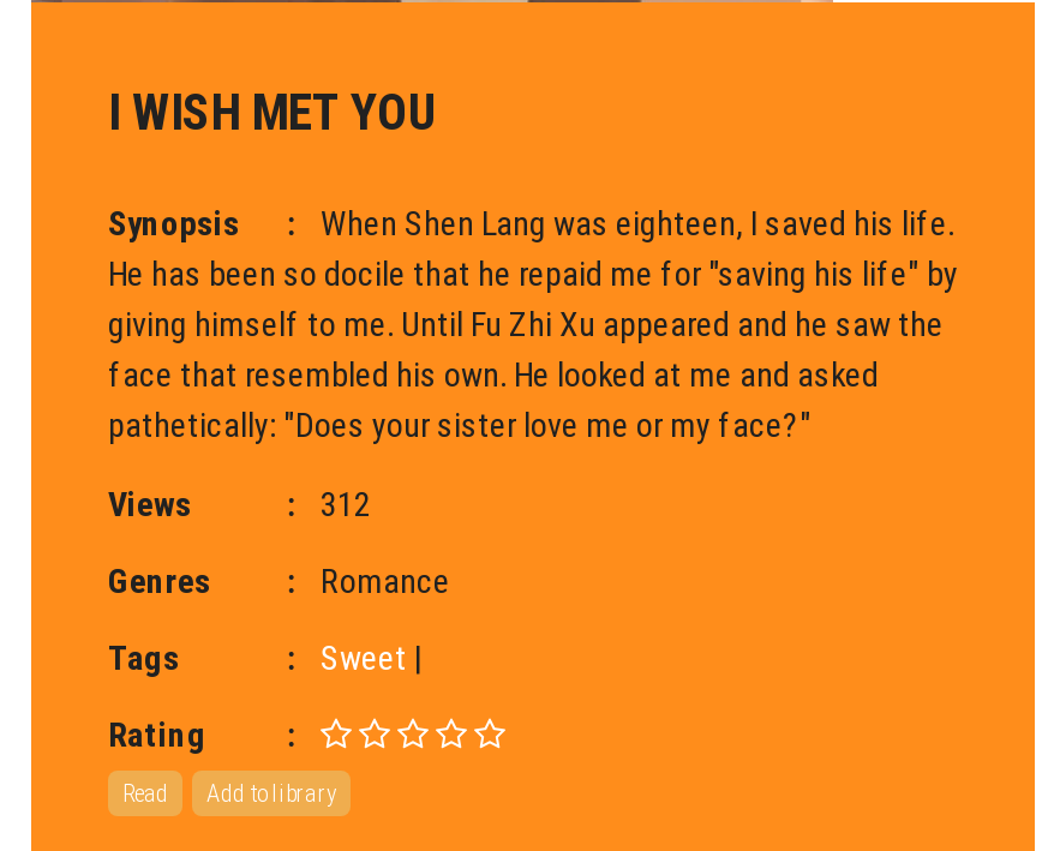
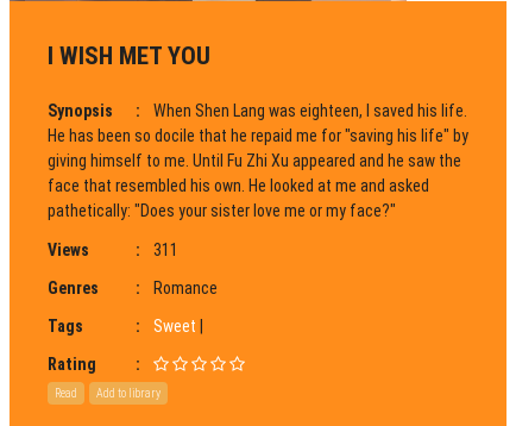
[321,484,371,522] 312 -> [153,240,178,259] 311

